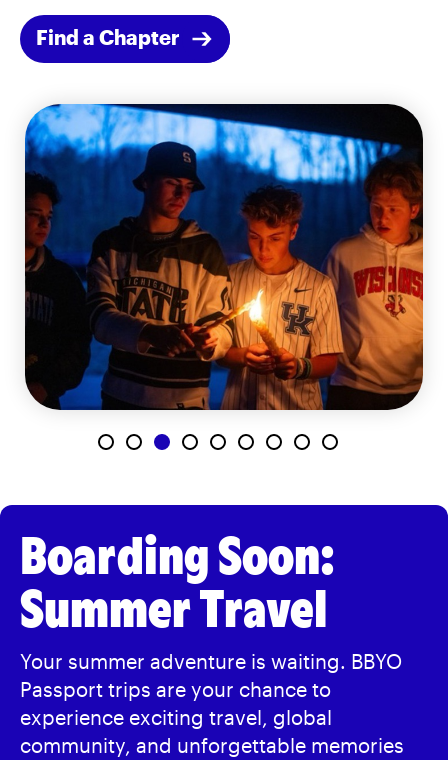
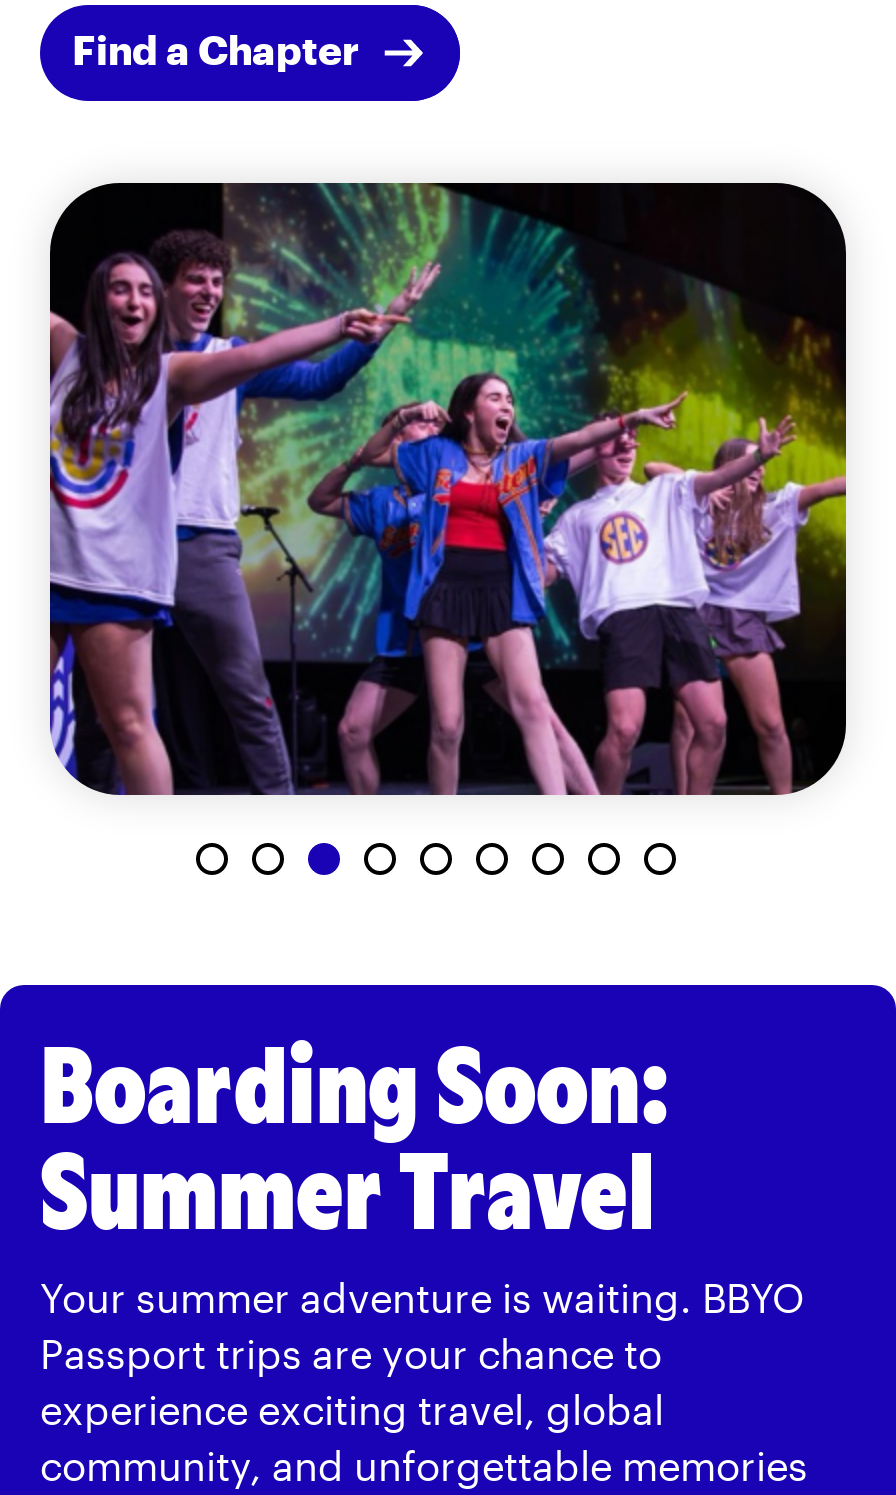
[24,103,424,411] [image] -> [48,181,848,797] [image]

